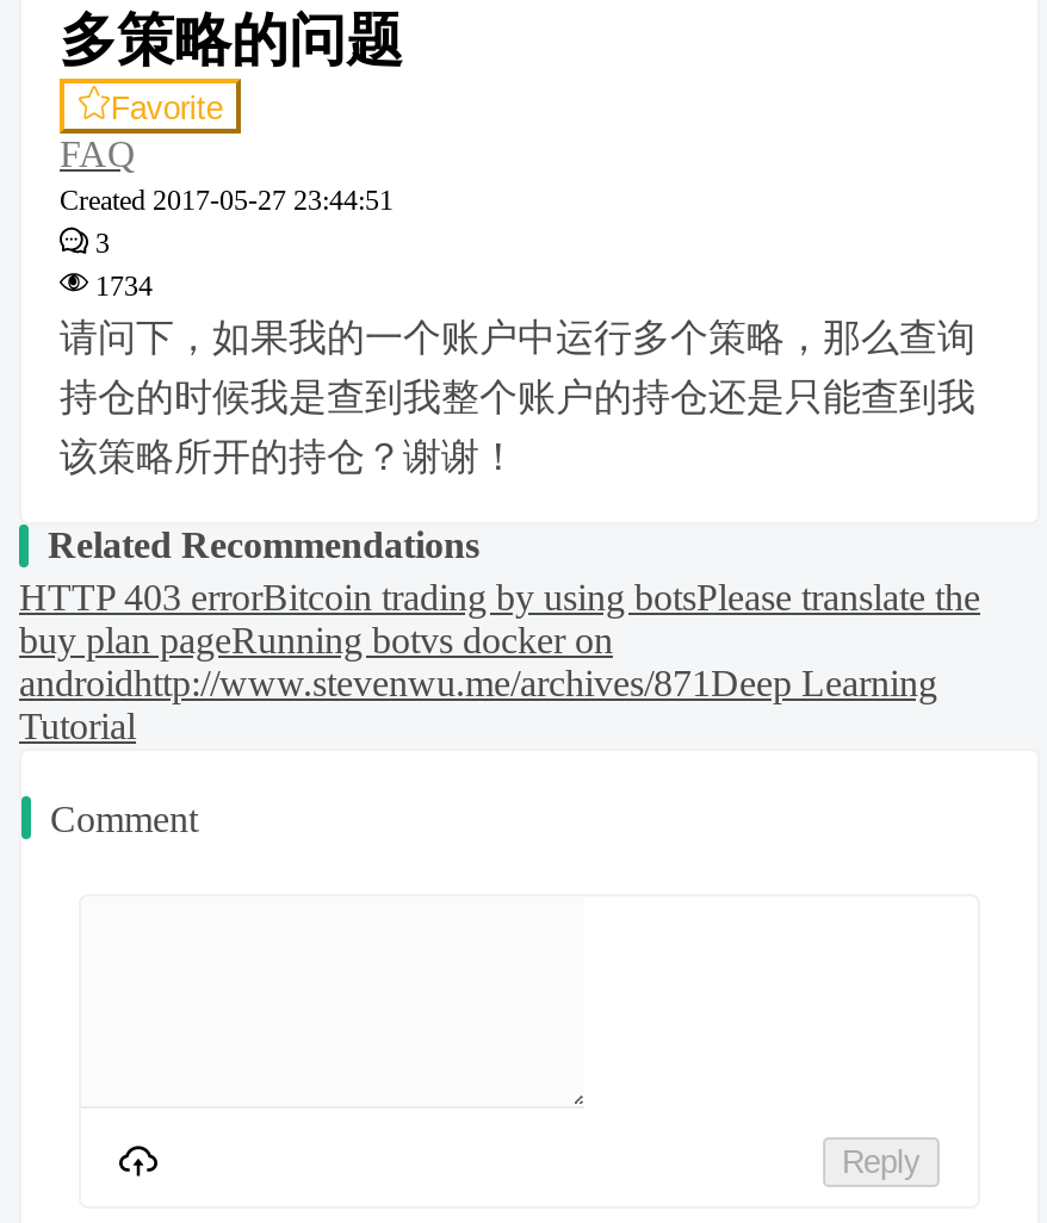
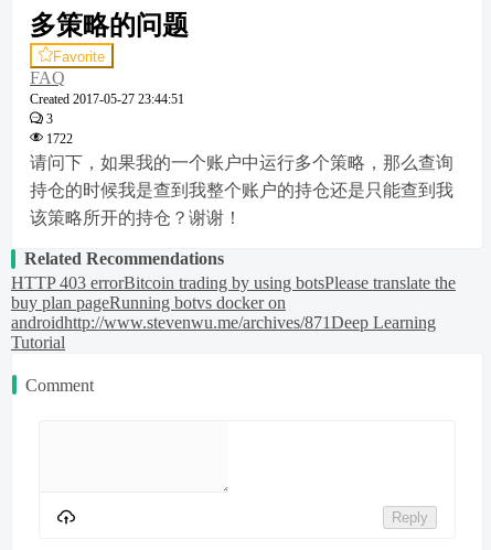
[95,269,153,302] 1734 -> [46,131,73,146] 1722

